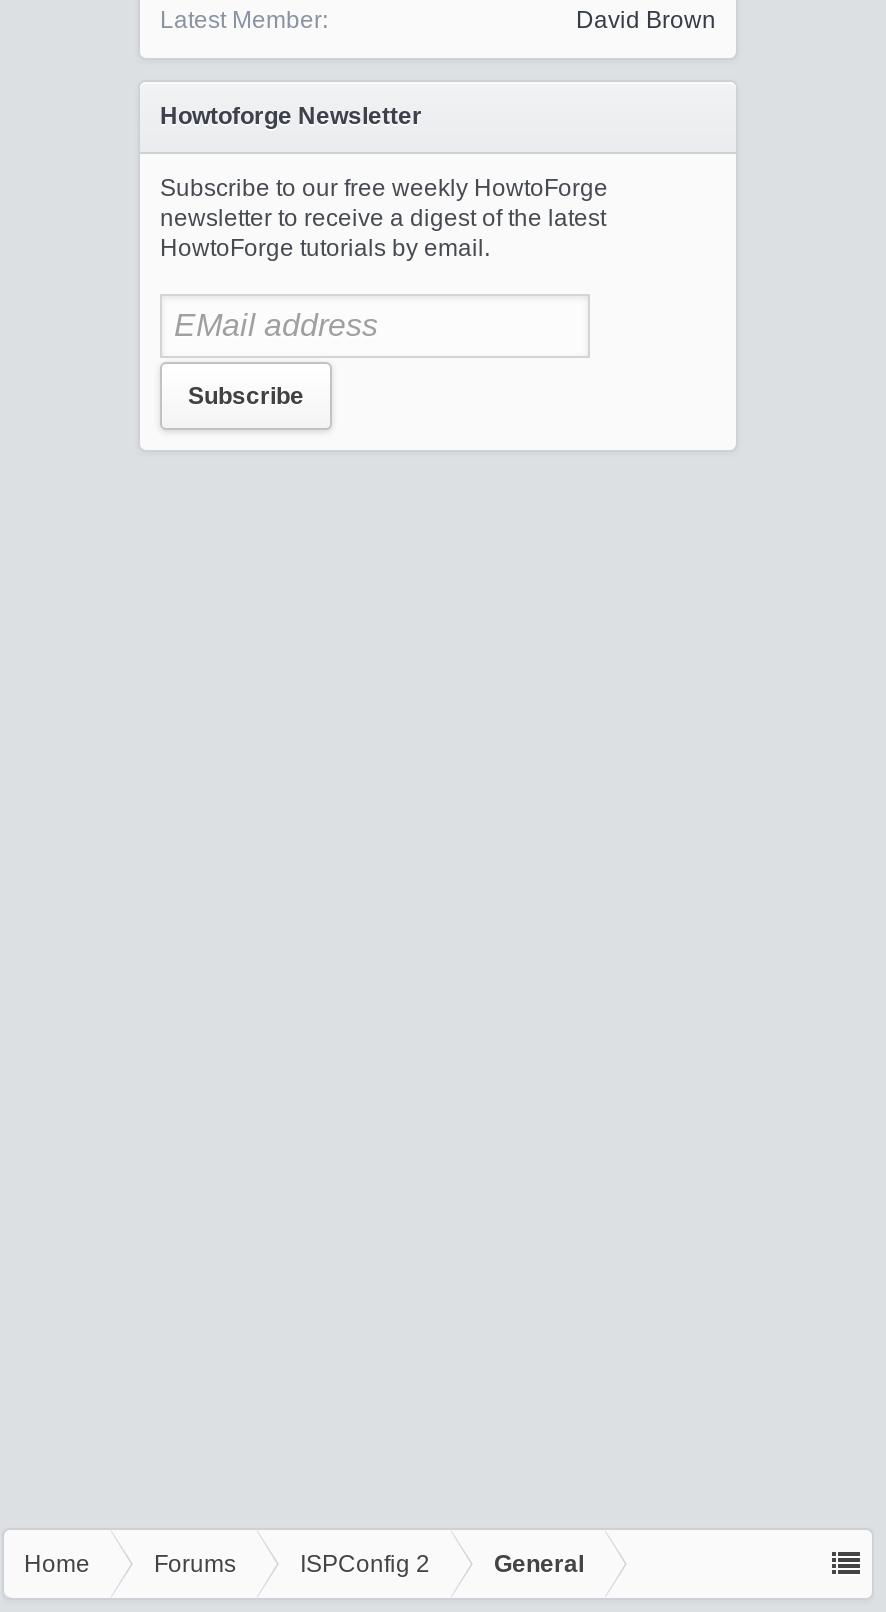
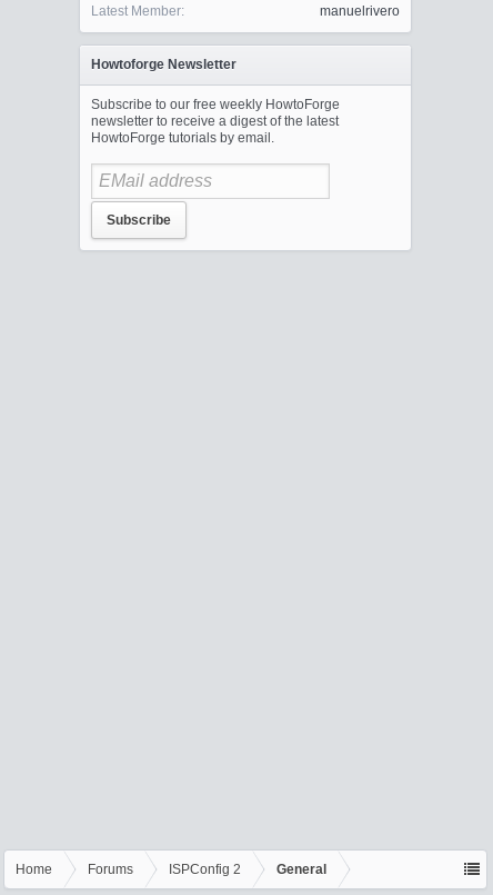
[576,6,716,34] David Brown -> [320,3,400,19] manuelrivero

